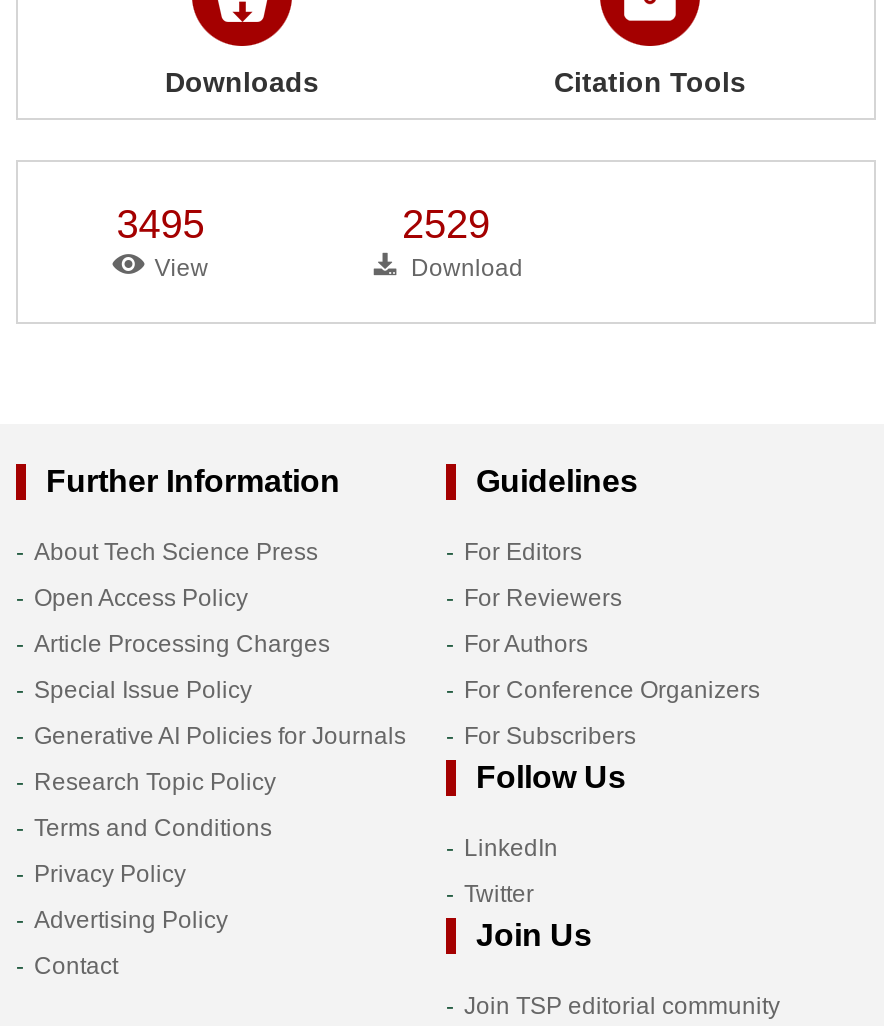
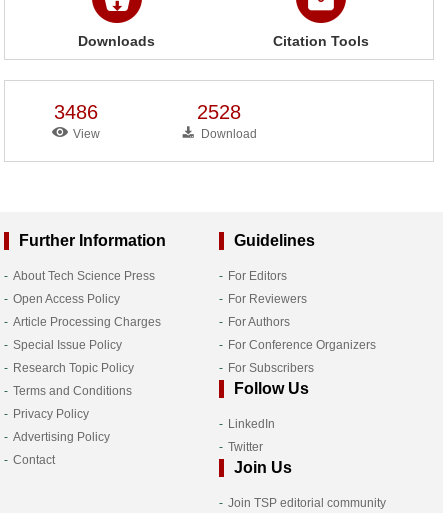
[117,201,205,245] 3495 -> [54,100,98,122] 3486
[402,201,490,245] 2529 -> [197,100,241,122] 2528
[34,721,406,749] Generative AI Policies for Journals -> none
moved [34,767,276,979] -> [13,360,134,466]: Research Topic Policy | Terms and Conditions | Privacy Policy | Advertising Policy | Contact

